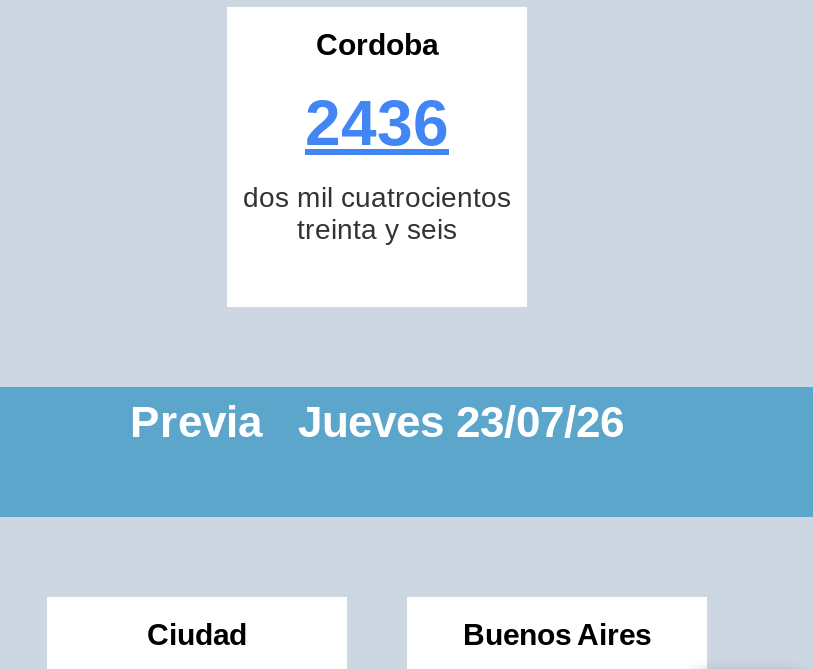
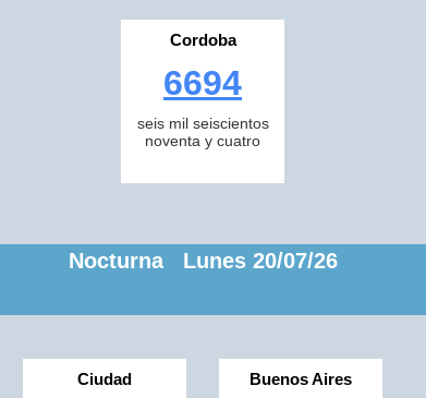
[243,87,511,245] 2436 | dos mil cuatrocientos | treinta y seis -> [137,63,269,149] 6694 | seis mil seiscientos | noventa y cuatro
[130,397,624,447] Previa Jueves 23/07/26 -> [68,249,337,273] Nocturna Lunes 20/07/26

